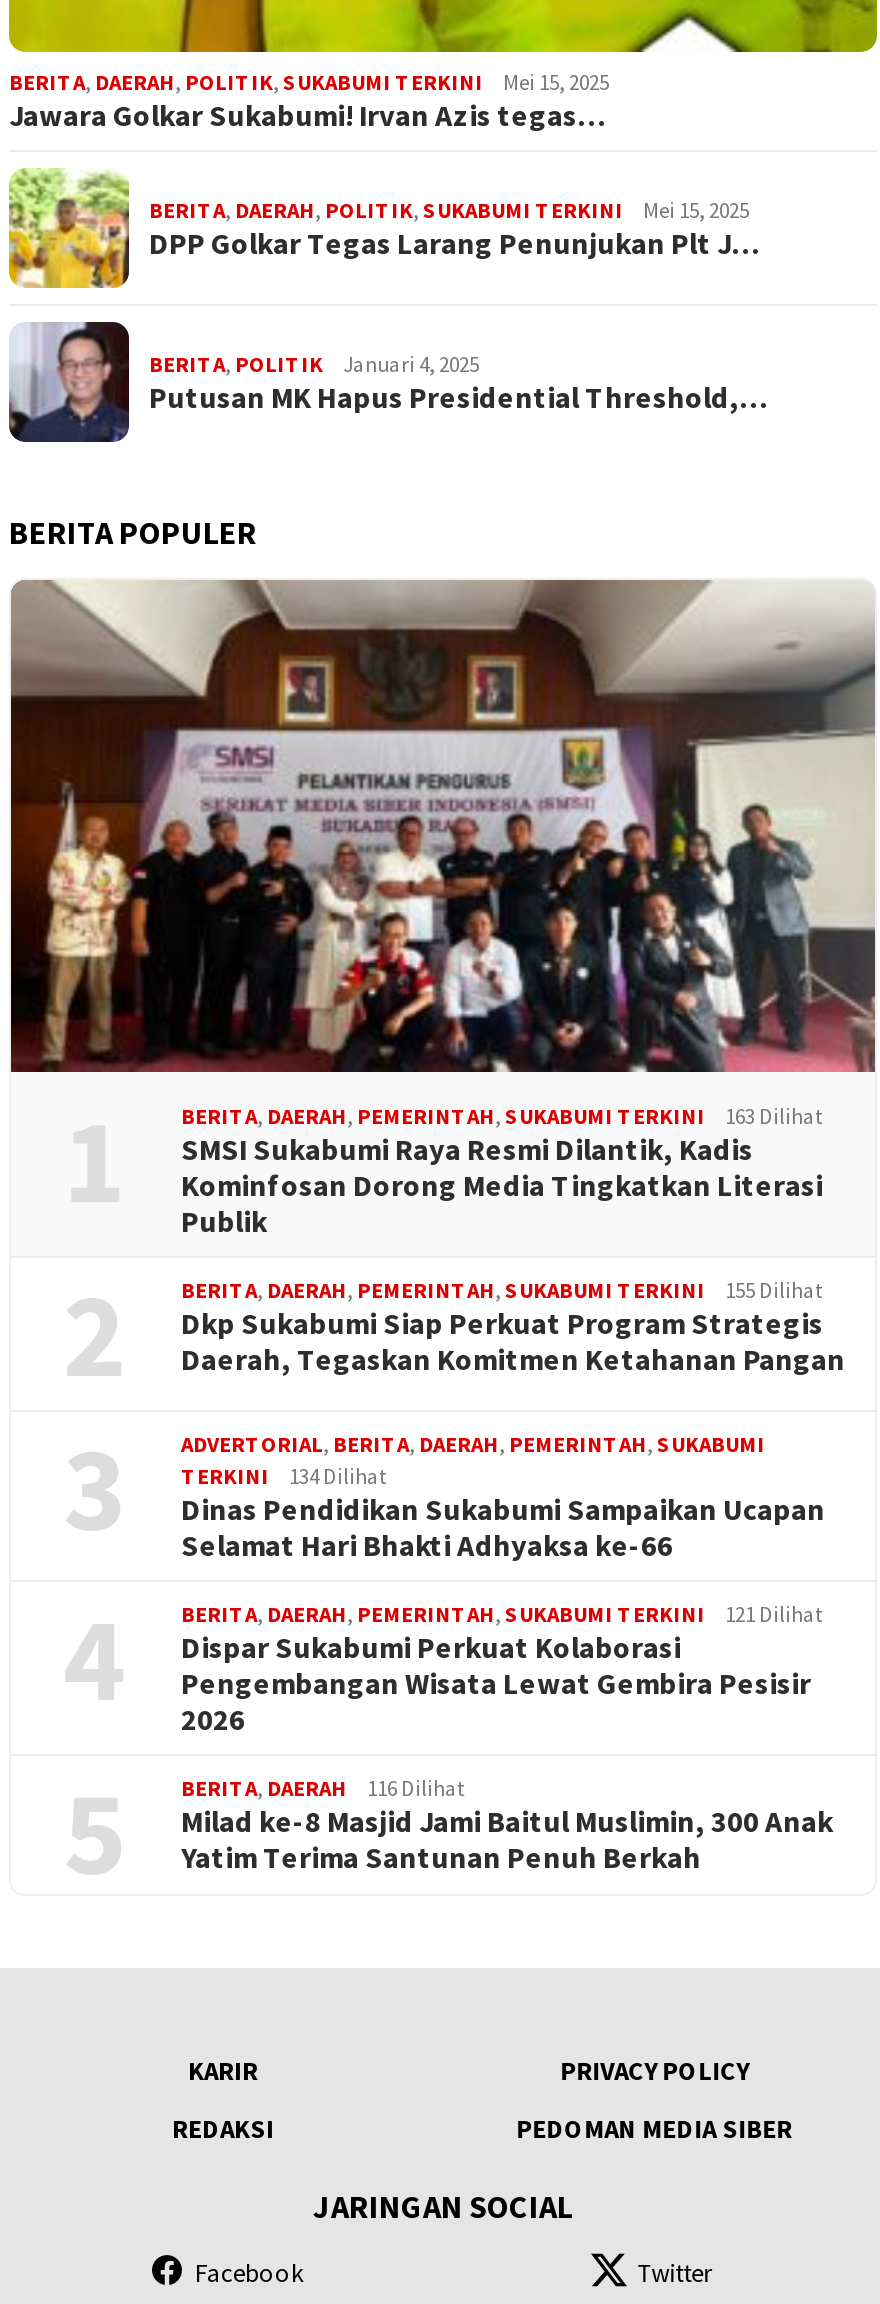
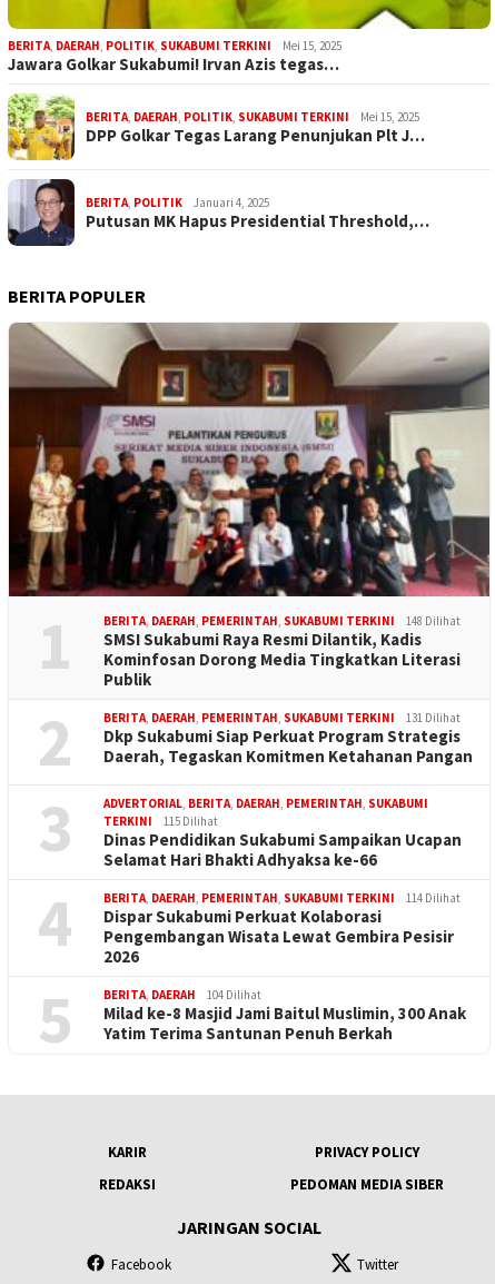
[181,1102,823,1130] BERITA, DAERAH, PEMERINTAH, SUKABUMI TERKINI 163 Dilihat -> [103,613,461,628] BERITA, DAERAH, PEMERINTAH, SUKABUMI TERKINI 148 Dilihat
[181,1276,823,1304] BERITA, DAERAH, PEMERINTAH, SUKABUMI TERKINI 155 Dilihat -> [103,710,461,725] BERITA, DAERAH, PEMERINTAH, SUKABUMI TERKINI 131 Dilihat
[181,1462,387,1490] TERKINI 134 Dilihat -> [103,813,218,829] TERKINI 115 Dilihat
[181,1600,823,1628] BERITA, DAERAH, PEMERINTAH, SUKABUMI TERKINI 121 Dilihat -> [103,890,461,905] BERITA, DAERAH, PEMERINTAH, SUKABUMI TERKINI 114 Dilihat
[181,1774,465,1802] BERITA, DAERAH 116 Dilihat -> [103,987,261,1002] BERITA, DAERAH 104 Dilihat

